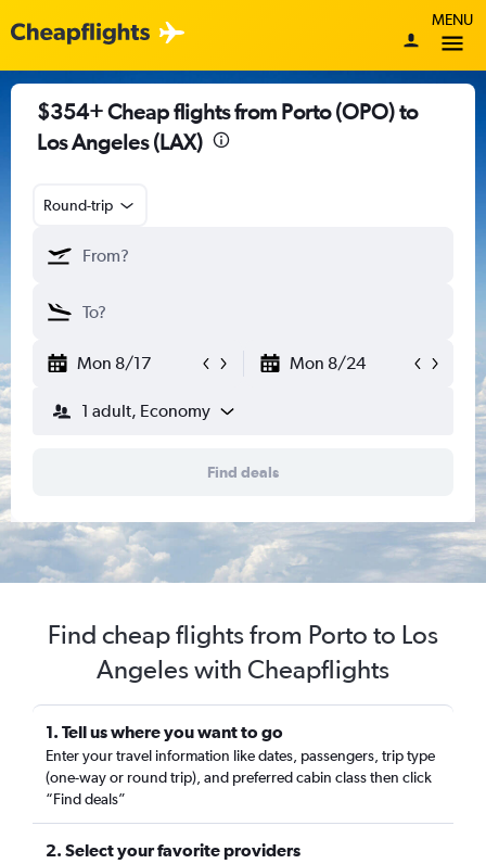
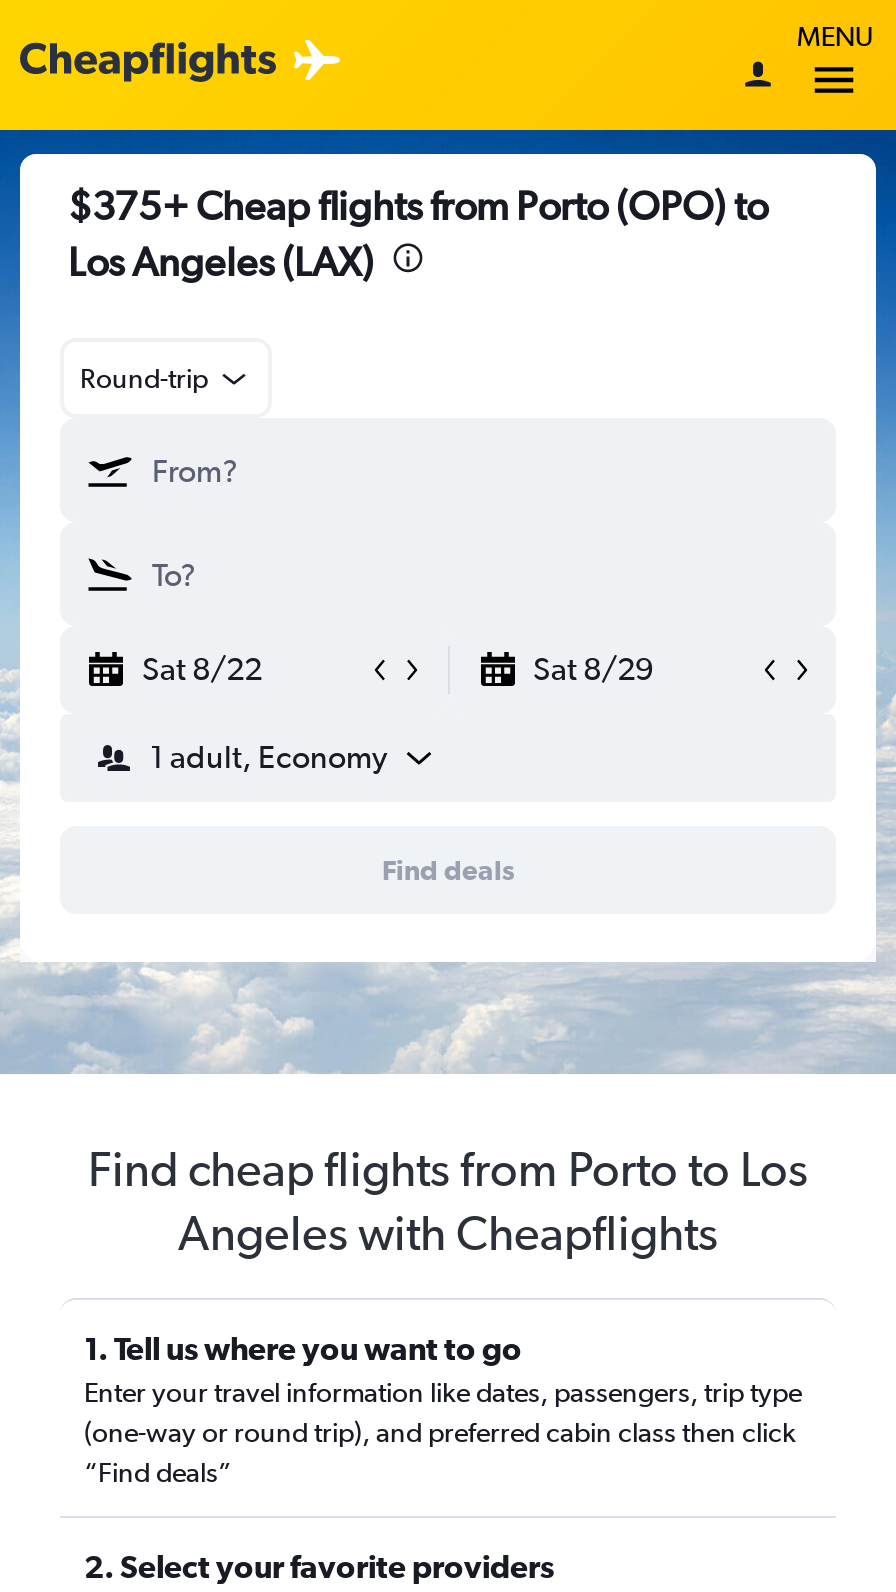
[37,99,418,124] $354+ Cheap flights from Porto (OPO) to -> [68,182,768,228] $375+ Cheap flights from Porto (OPO) to
[77,353,365,373] Mon 8/17 | Mon 8/24 -> [142,650,653,688] Sat 8/22 | Sat 8/29

